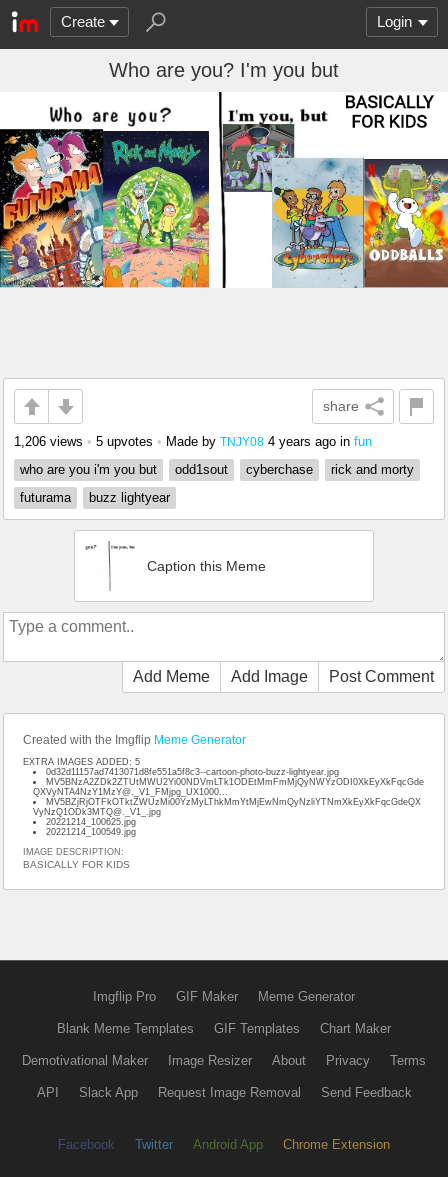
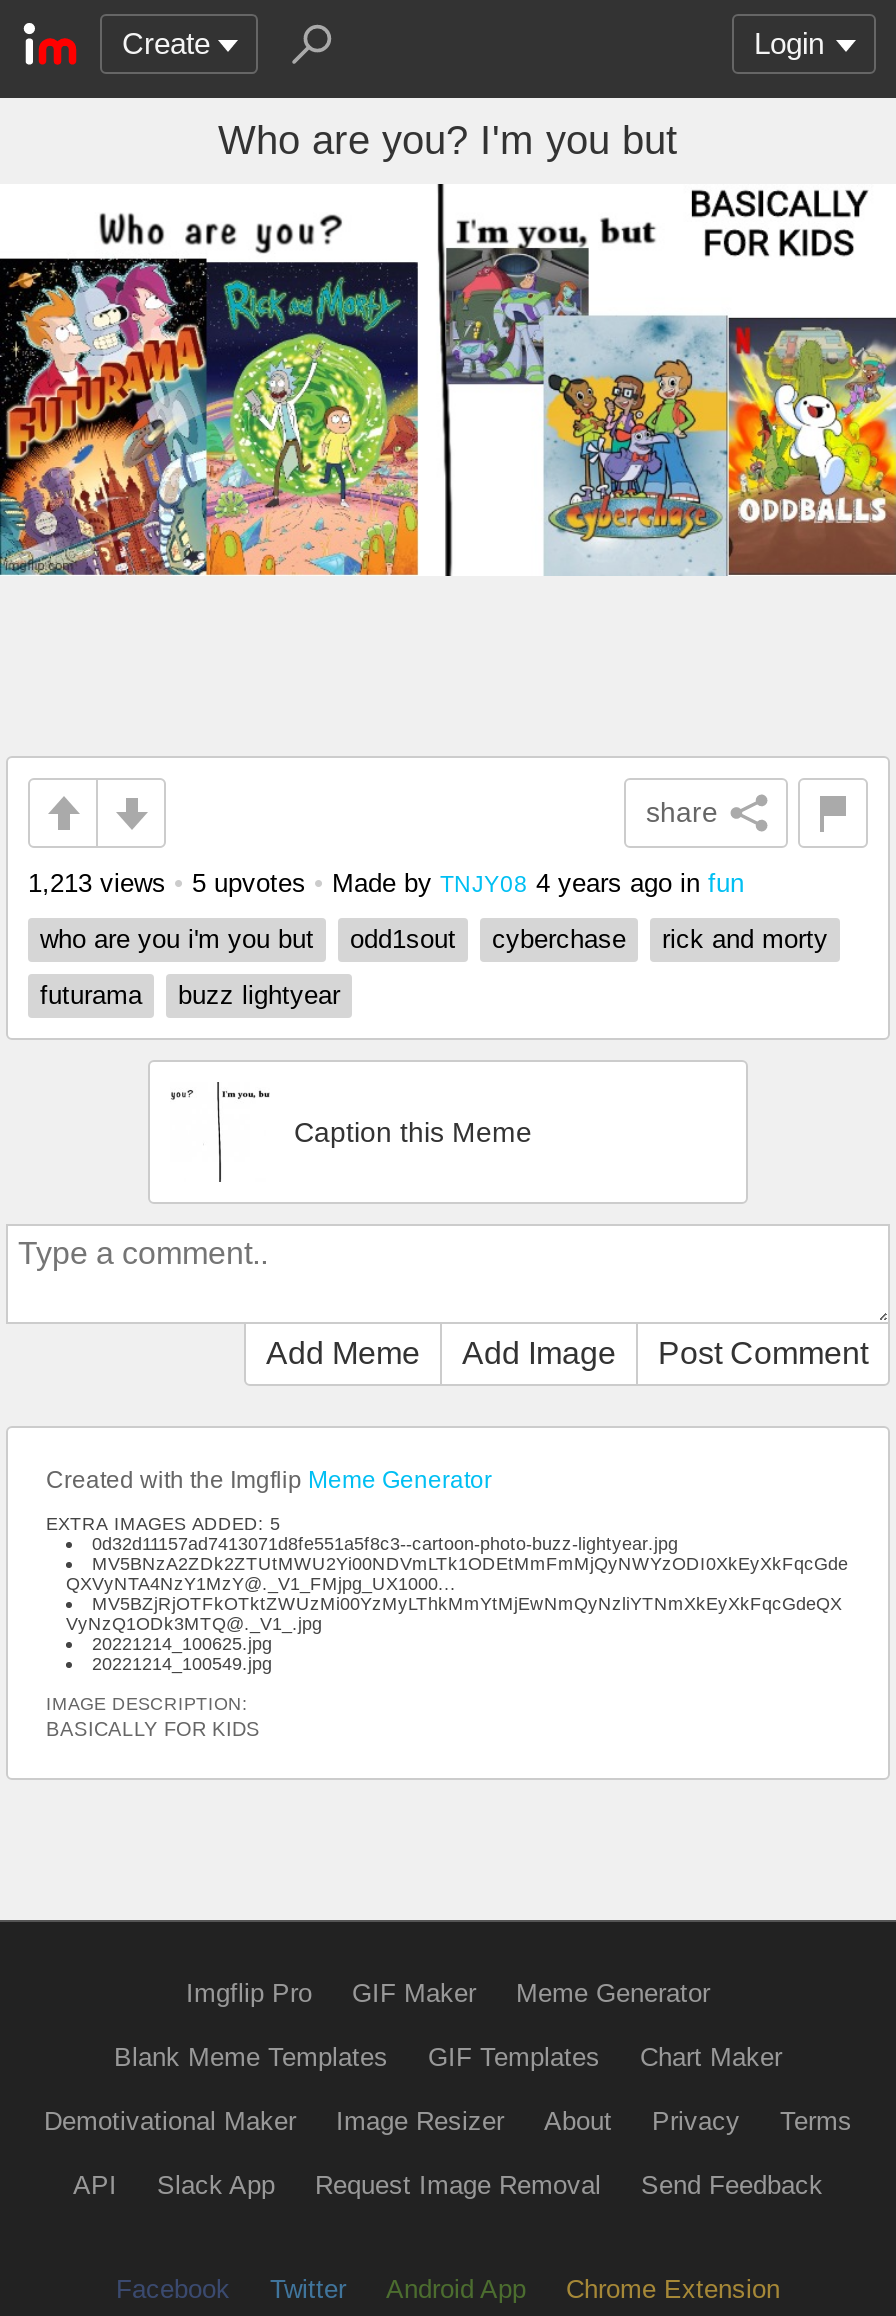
[14,434,372,449] 1,206 views • 5 upvotes • Made by TNJY08 4 years ago in fun -> [28,869,744,899] 1,213 views • 5 upvotes • Made by TNJY08 4 years ago in fun

